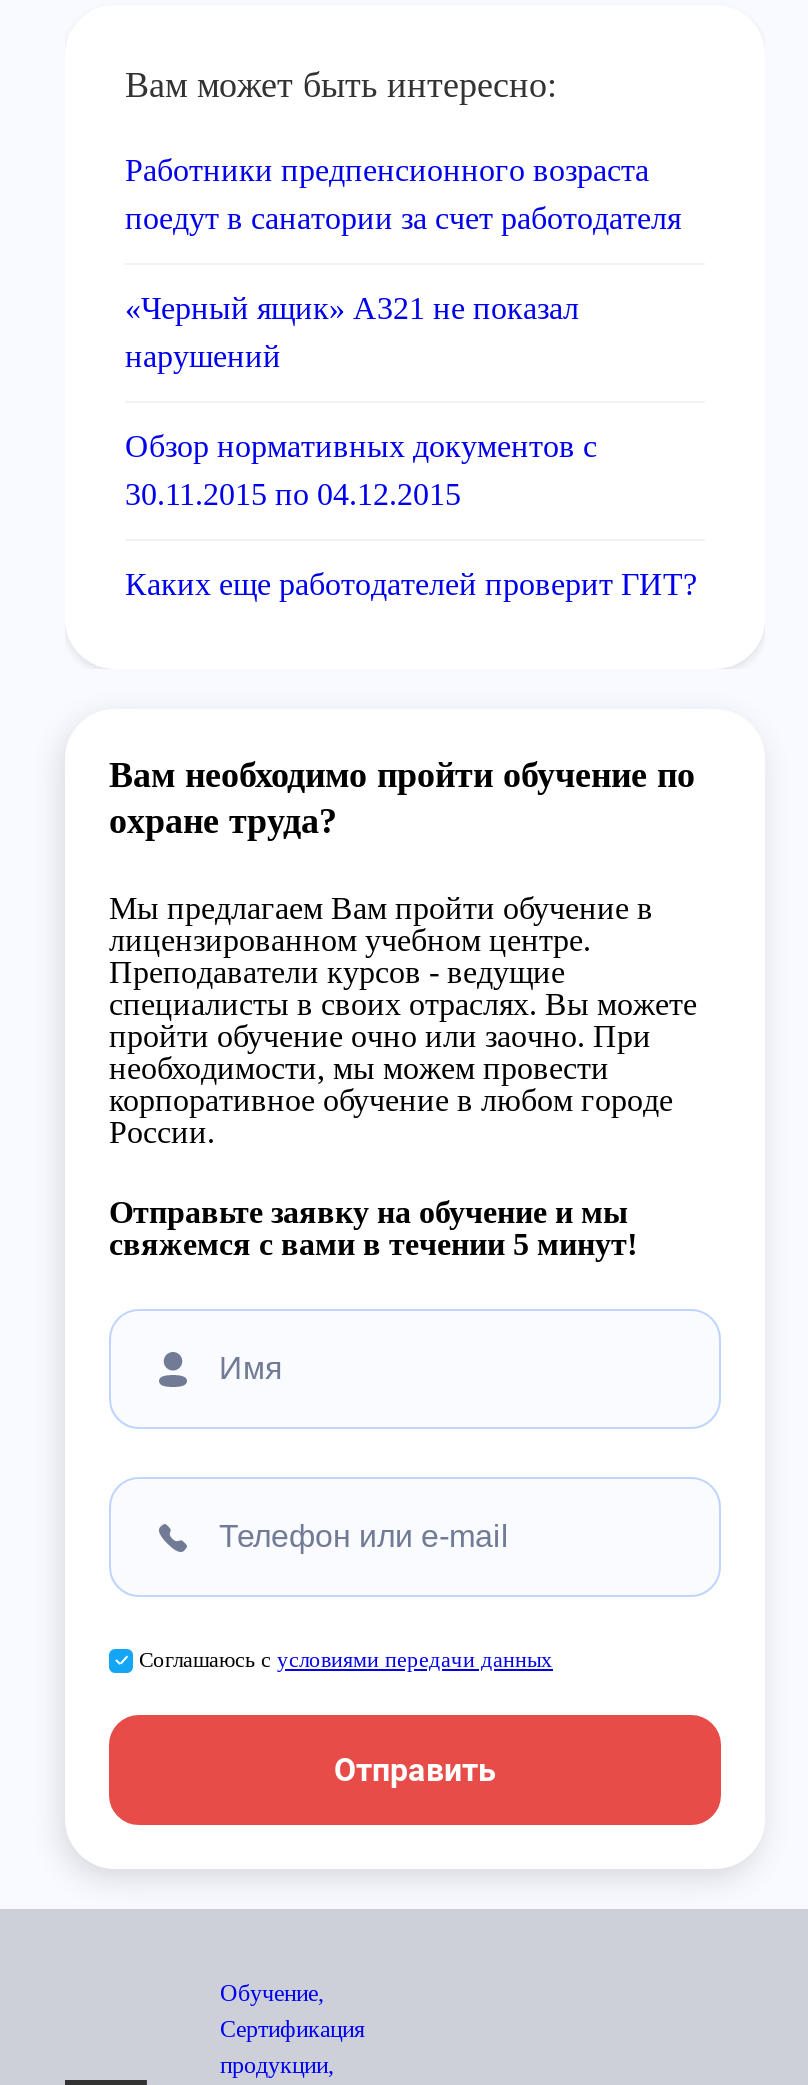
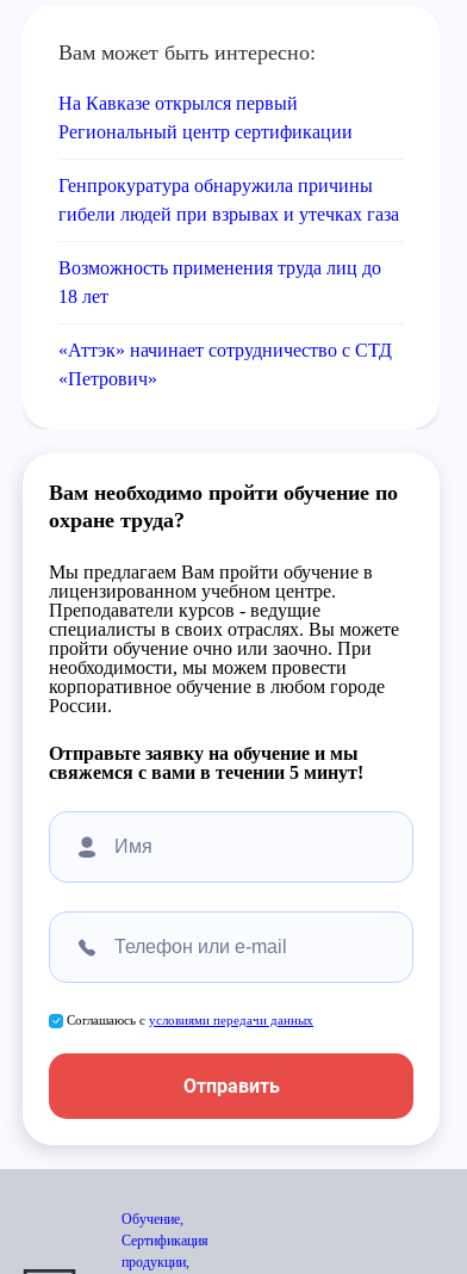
[125,153,681,235] Работники предпенсионного возраста | поедут в санатории за счет работодателя -> [58,93,353,142] На Кавказе открылся первый | Региональный центр сертификации
[125,291,579,373] «Черный ящик» А321 не показал | нарушений -> [58,175,399,224] Генпрокуратура обнаружила причины | гибели людей при взрывах и утечках газа
[125,429,597,511] Обзор нормативных документов с | 30.11.2015 по 04.12.2015 -> [58,258,381,307] Возможность применения труда лиц до | 18 лет
[125,567,697,601] Каких еще работодателей проверит ГИТ? -> [58,340,392,389] «Аттэк» начинает сотрудничество с СТД | «Петрович»

